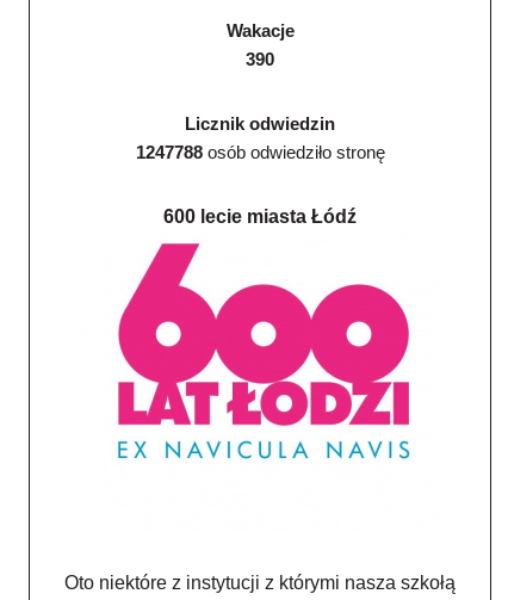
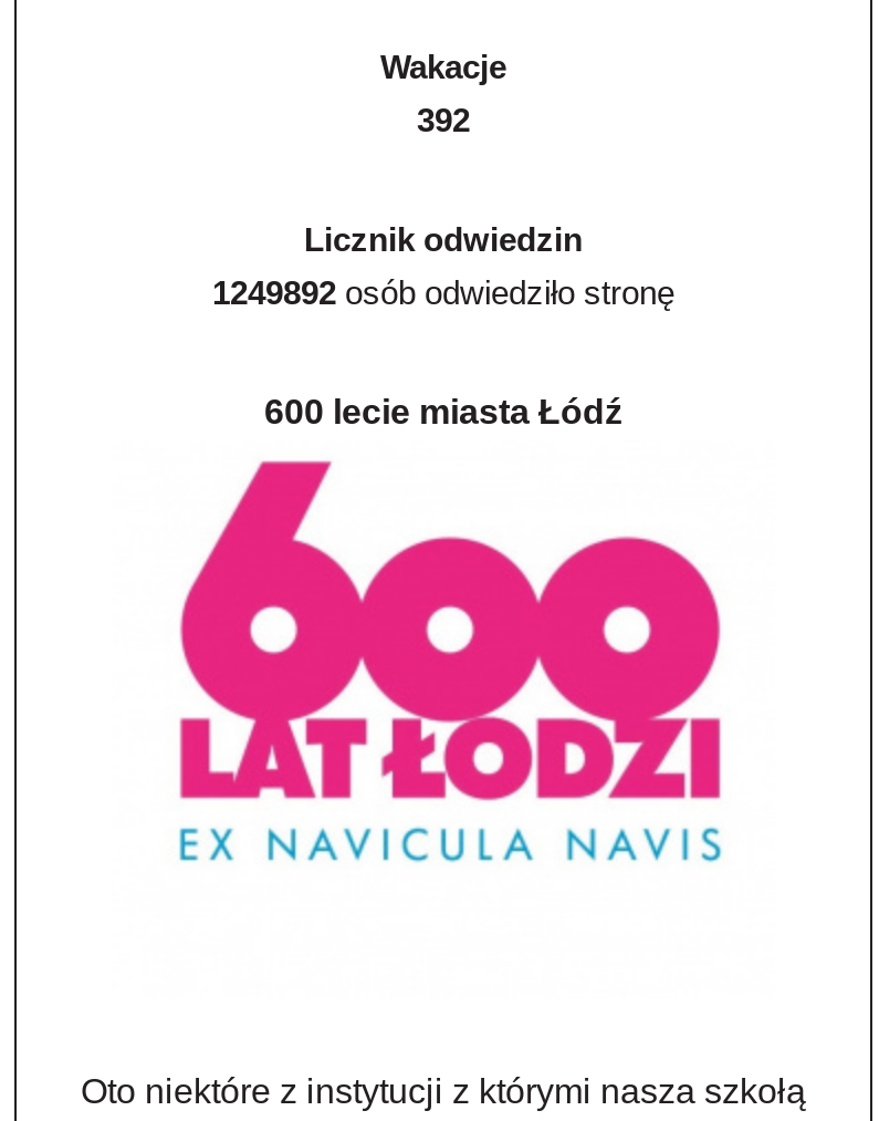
[246,49,274,69] 390 -> [417,101,470,139] 392
[135,142,385,162] 1247788 osób odwiedziło stronę -> [212,274,674,311] 1249892 osób odwiedziło stronę

